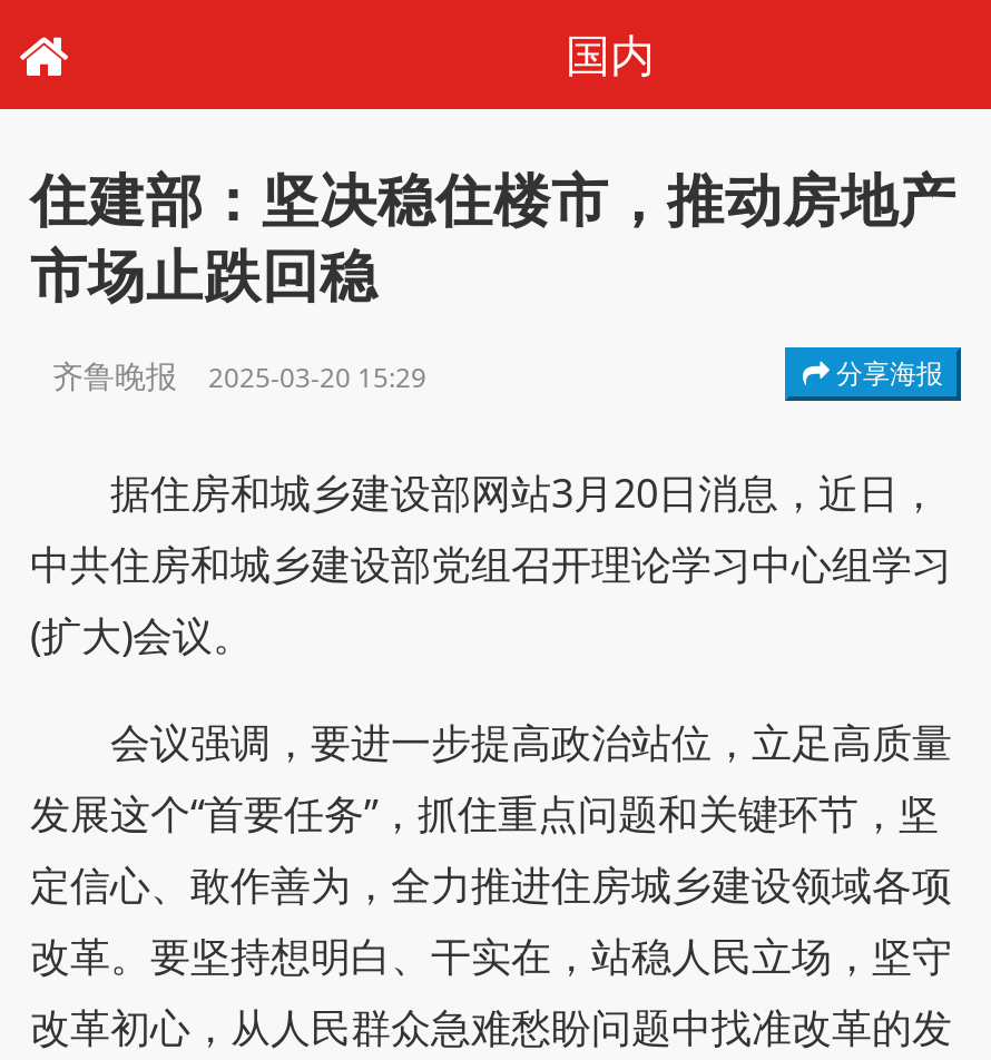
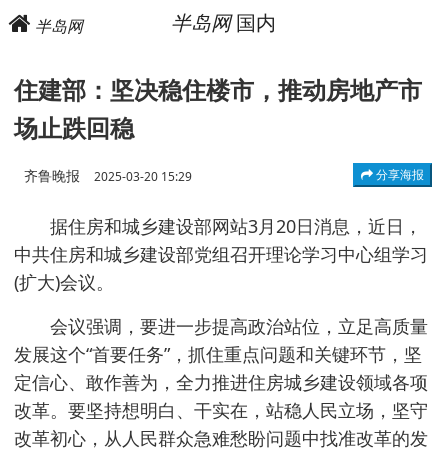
[555,24,655,85] 国内 -> [35,9,275,37] 半岛网 | 半岛网国内

